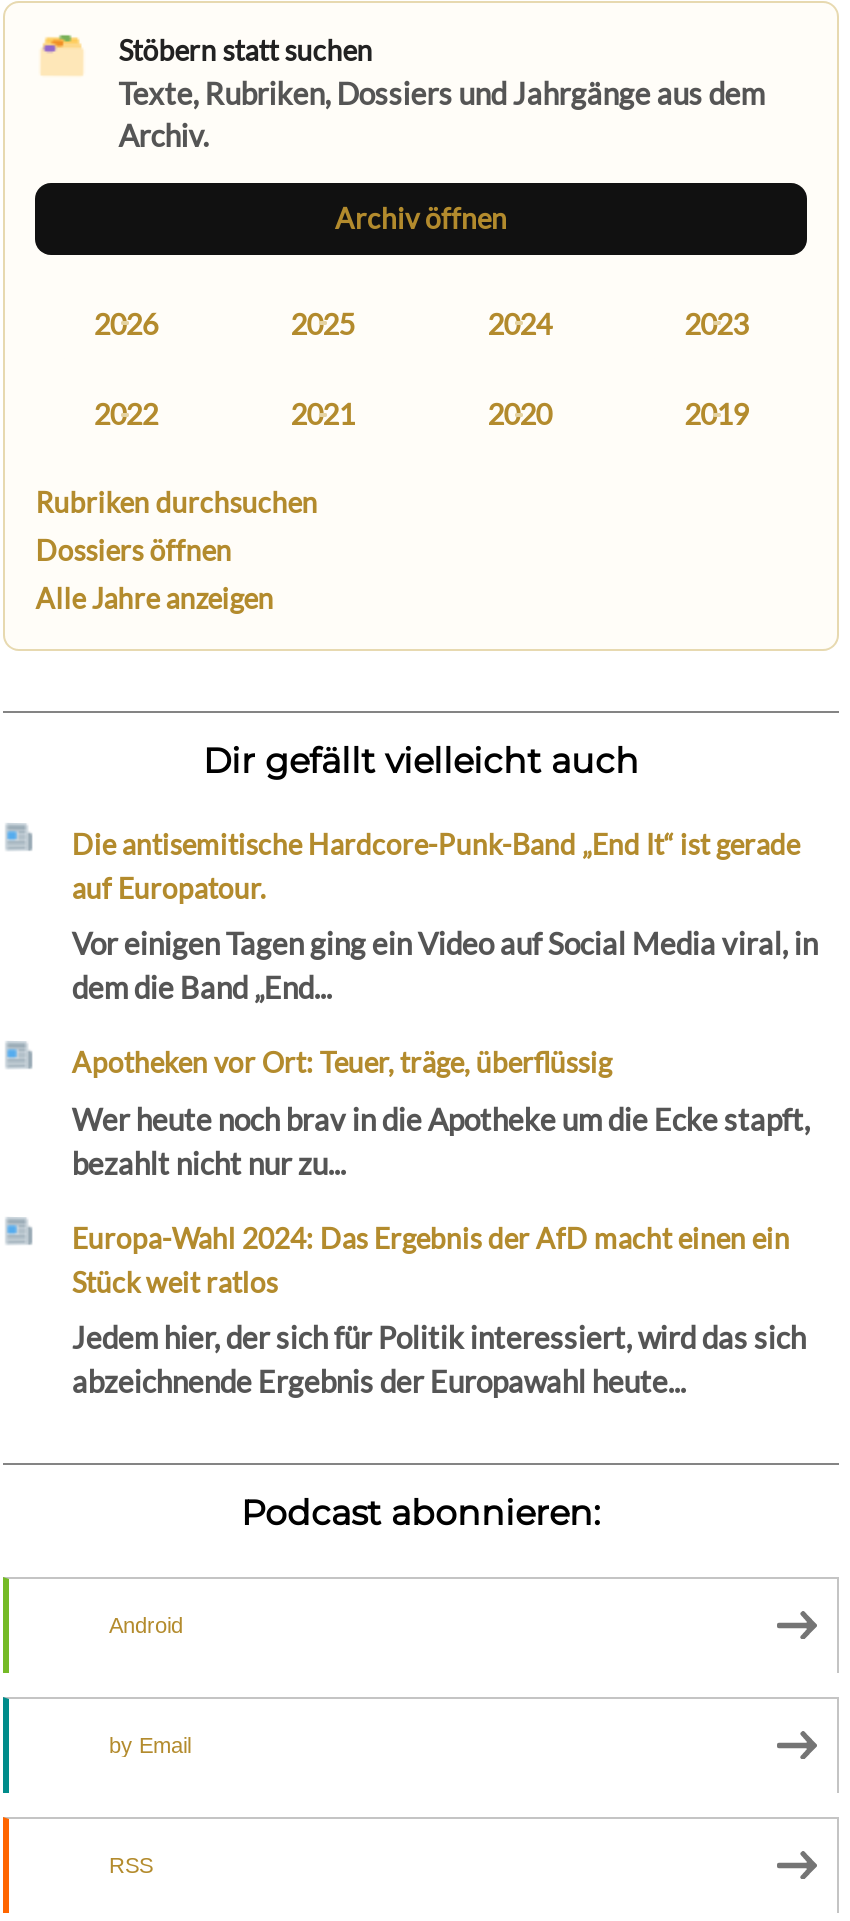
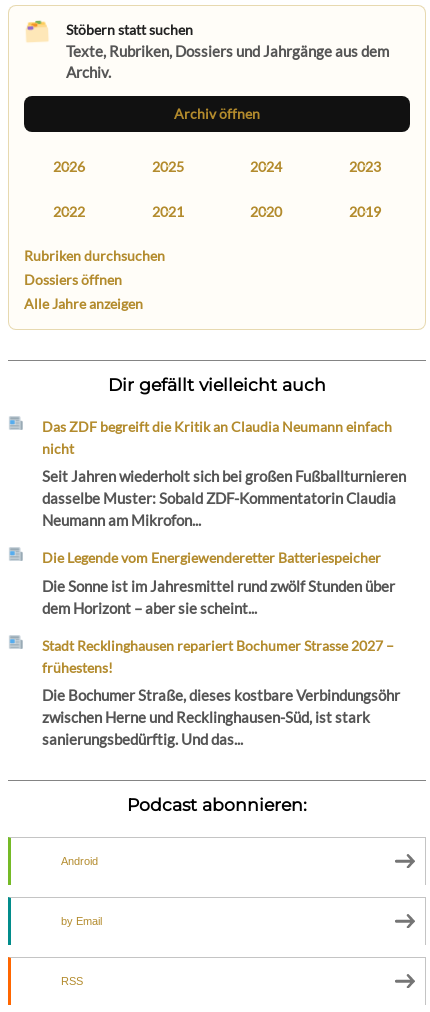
[72,826,800,904] Die antisemitische Hardcore-Punk-Band „End It“ ist gerade | auf Europatour. -> [42,417,392,456] Das ZDF begreift die Kritik an Claudia Neumann einfach | nicht
[72,925,818,1005] Vor einigen Tagen ging ein Video auf Social Media viral, in | dem die Band „End... -> [42,467,406,529] Seit Jahren wiederholt sich bei großen Fußballturnieren | dasselbe Muster: Sobald ZDF-Kommentatorin Claudia | Neumann am Mikrofon...
[72,1045,612,1079] Apotheken vor Ort: Teuer, träge, überflüssig -> [42,549,381,566] Die Legende vom Energiewenderetter Batteriespeicher
[72,1100,810,1180] Wer heute noch brav in die Apotheke um die Ecke stapft, | bezahlt nicht nur zu... -> [42,577,395,617] Die Sonne ist im Jahresmittel rund zwölf Stunden über | dem Horizont – aber sie scheint...
[72,1220,790,1298] Europa-Wahl 2024: Das Ergebnis der AfD macht einen ein | Stück weit ratlos -> [42,637,394,676] Stadt Recklinghausen repariert Bochumer Strasse 2027 – | frühestens!
[72,1320,806,1400] Jedem hier, der sich für Politik interessiert, wird das sich | abzeichnende Ergebnis der Europawahl heute... -> [42,686,400,748] Die Bochumer Straße, dieses kostbare Verbindungsöhr | zwischen Herne und Recklinghausen-Süd, ist stark | sanierungsbedürftig. Und das...

